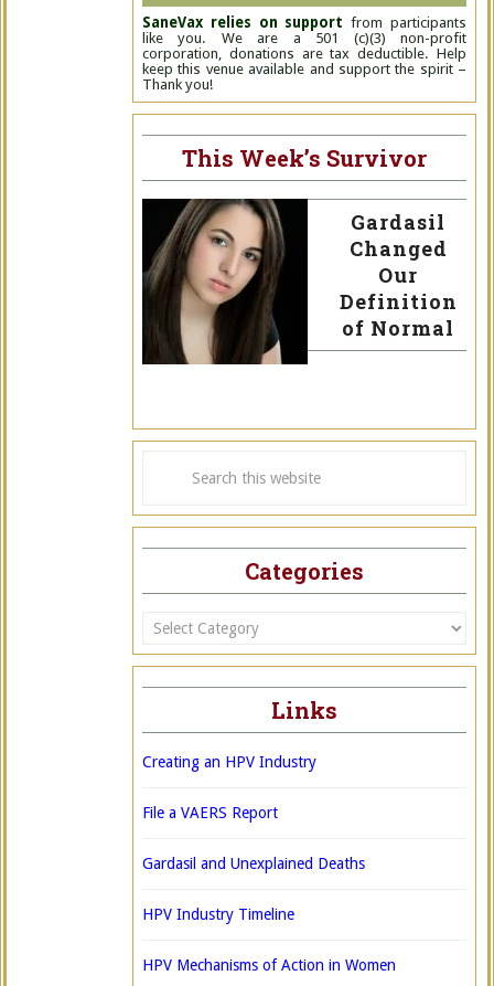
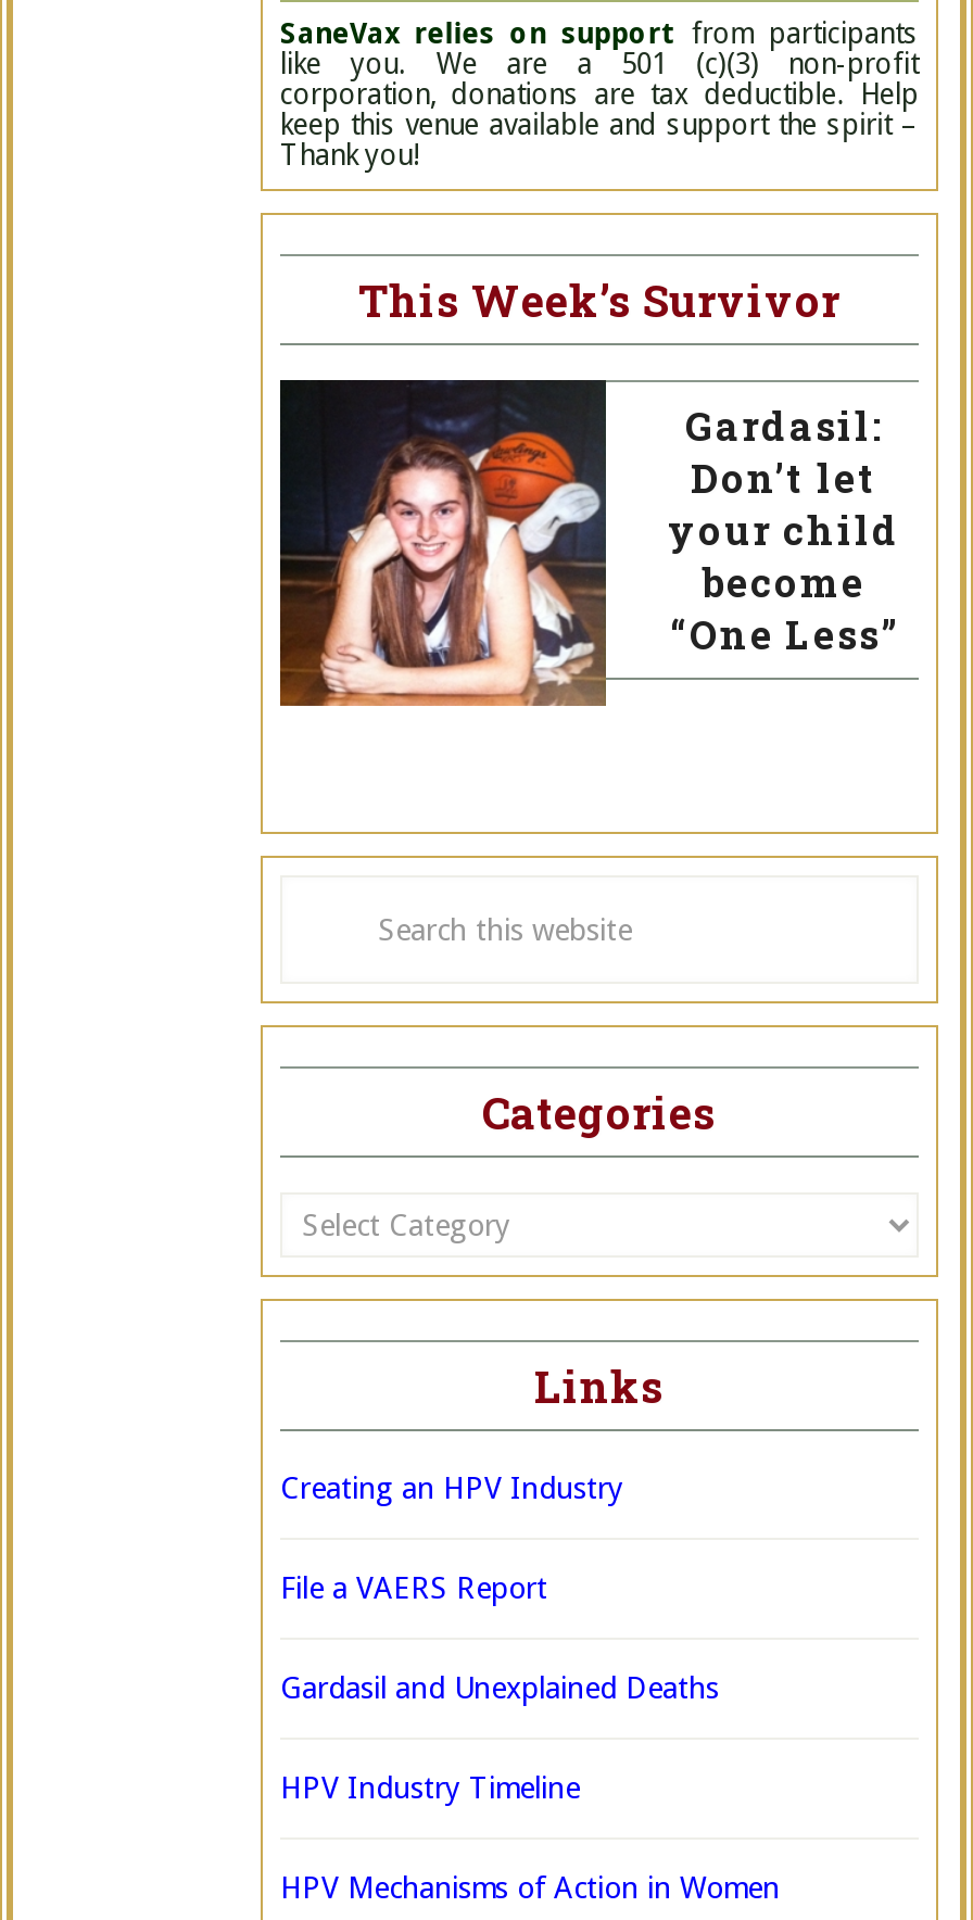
[141,199,457,365] [image] | Gardasil | Changed | Our | Definition | of Normal -> [278,380,900,708] [image] | Gardasil: | Don’t let | your child | become | “One Less”

